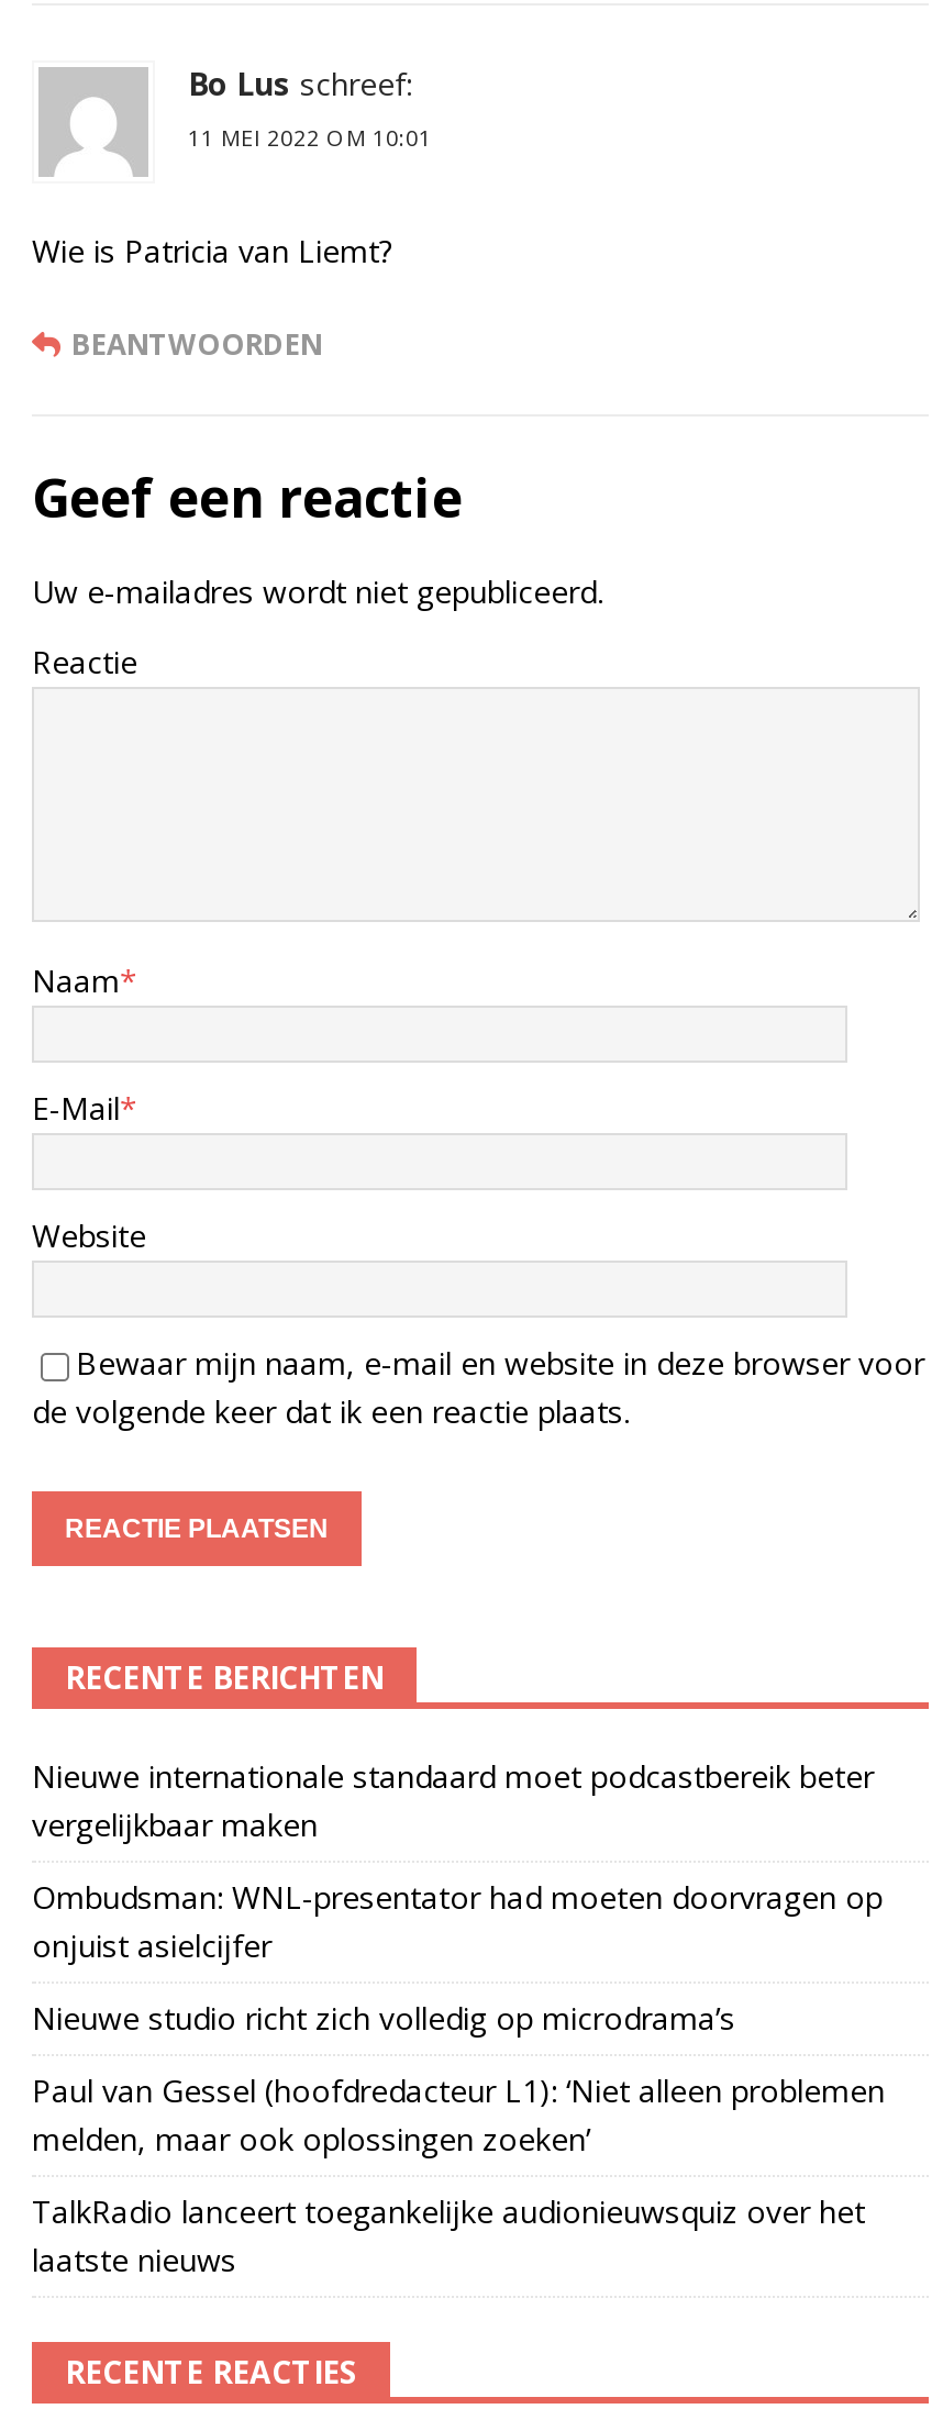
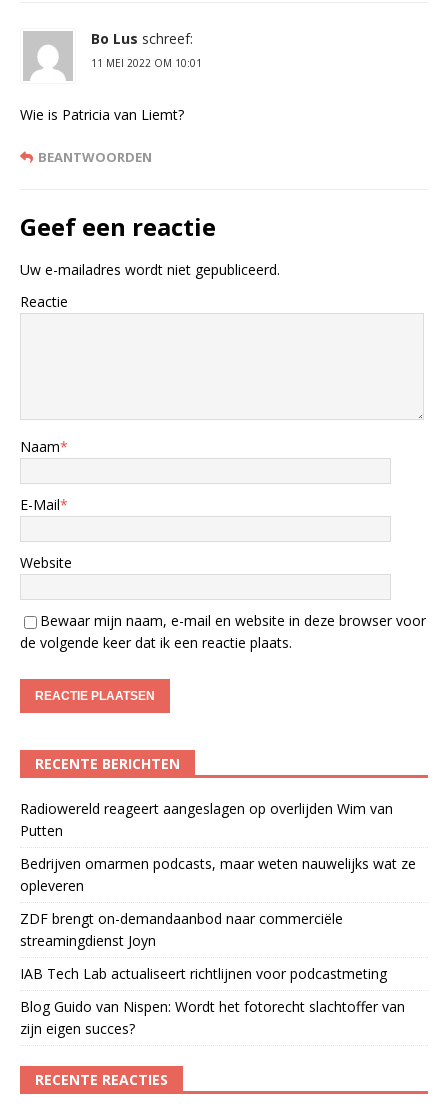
[32,1755,874,1845] Nieuwe internationale standaard moet podcastbereik beter | vergelijkbaar maken -> [20,799,393,840] Radiowereld reageert aangeslagen op overlijden Wim van | Putten
[32,1876,883,1966] Ombudsman: WNL-presentator had moeten doorvragen op | onjuist asielcijfer -> [20,854,416,895] Bedrijven omarmen podcasts, maar weten nauwelijks wat ze | opleveren
[32,1997,735,2039] Nieuwe studio richt zich volledig op microdrama’s -> [20,909,343,950] ZDF brengt on-demandaanbod naar commerciële | streamingdienst Joyn
[32,2069,885,2160] Paul van Gessel (hoofdredacteur L1): ‘Niet alleen problemen | melden, maar ook oplossingen zoeken’ -> [20,964,387,983] IAB Tech Lab actualiseert richtlijnen voor podcastmeting
[32,2190,865,2280] TalkRadio lanceert toegankelijke audionieuwsquiz over het | laatste nieuws -> [20,997,405,1038] Blog Guido van Nispen: Wordt het fotorecht slachtoffer van | zijn eigen succes?

